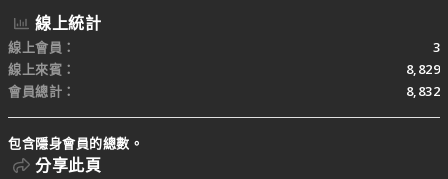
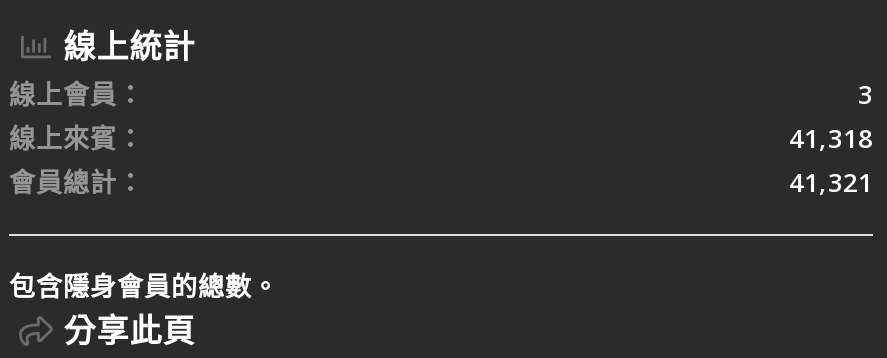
[405,60,440,78] 8,829 -> [789,120,873,156] 41,318
[405,82,440,100] 8,832 -> [789,164,873,200] 41,321

